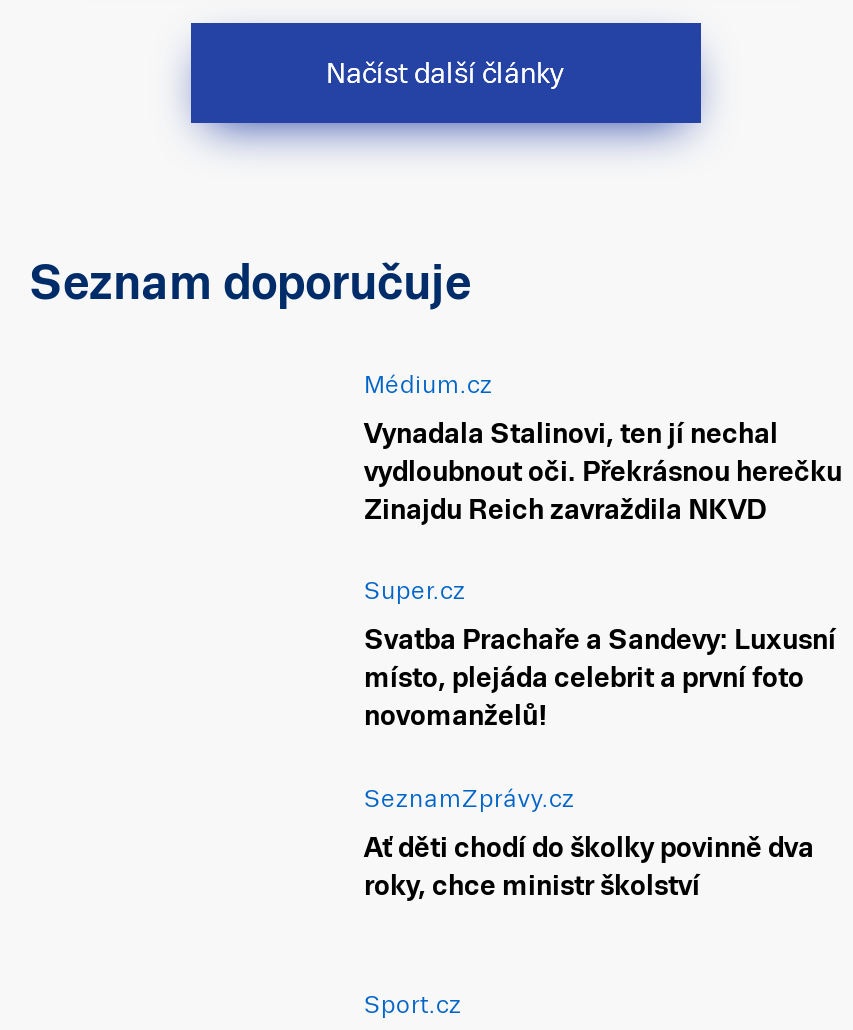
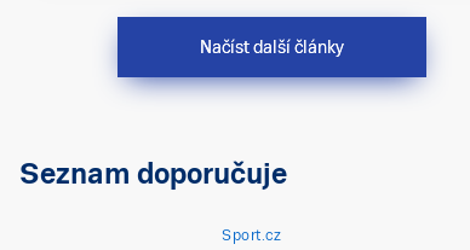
[364,371,842,901] Médium.cz | Vynadala Stalinovi, ten jí nechal | vydloubnout oči. Překrásnou herečku | Zinajdu Reich zavraždila NKVD | Super.cz | Svatba Prachaře a Sandevy: Luxusní | místo, plejáda celebrit a první foto | novomanželů! | SeznamZprávy.cz | Ať děti chodí do školky povinně dva | roky, chce ministr školství -> none

